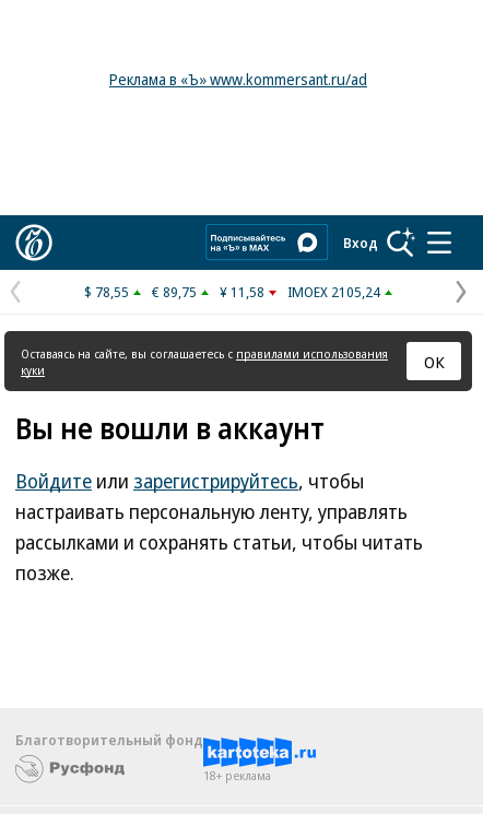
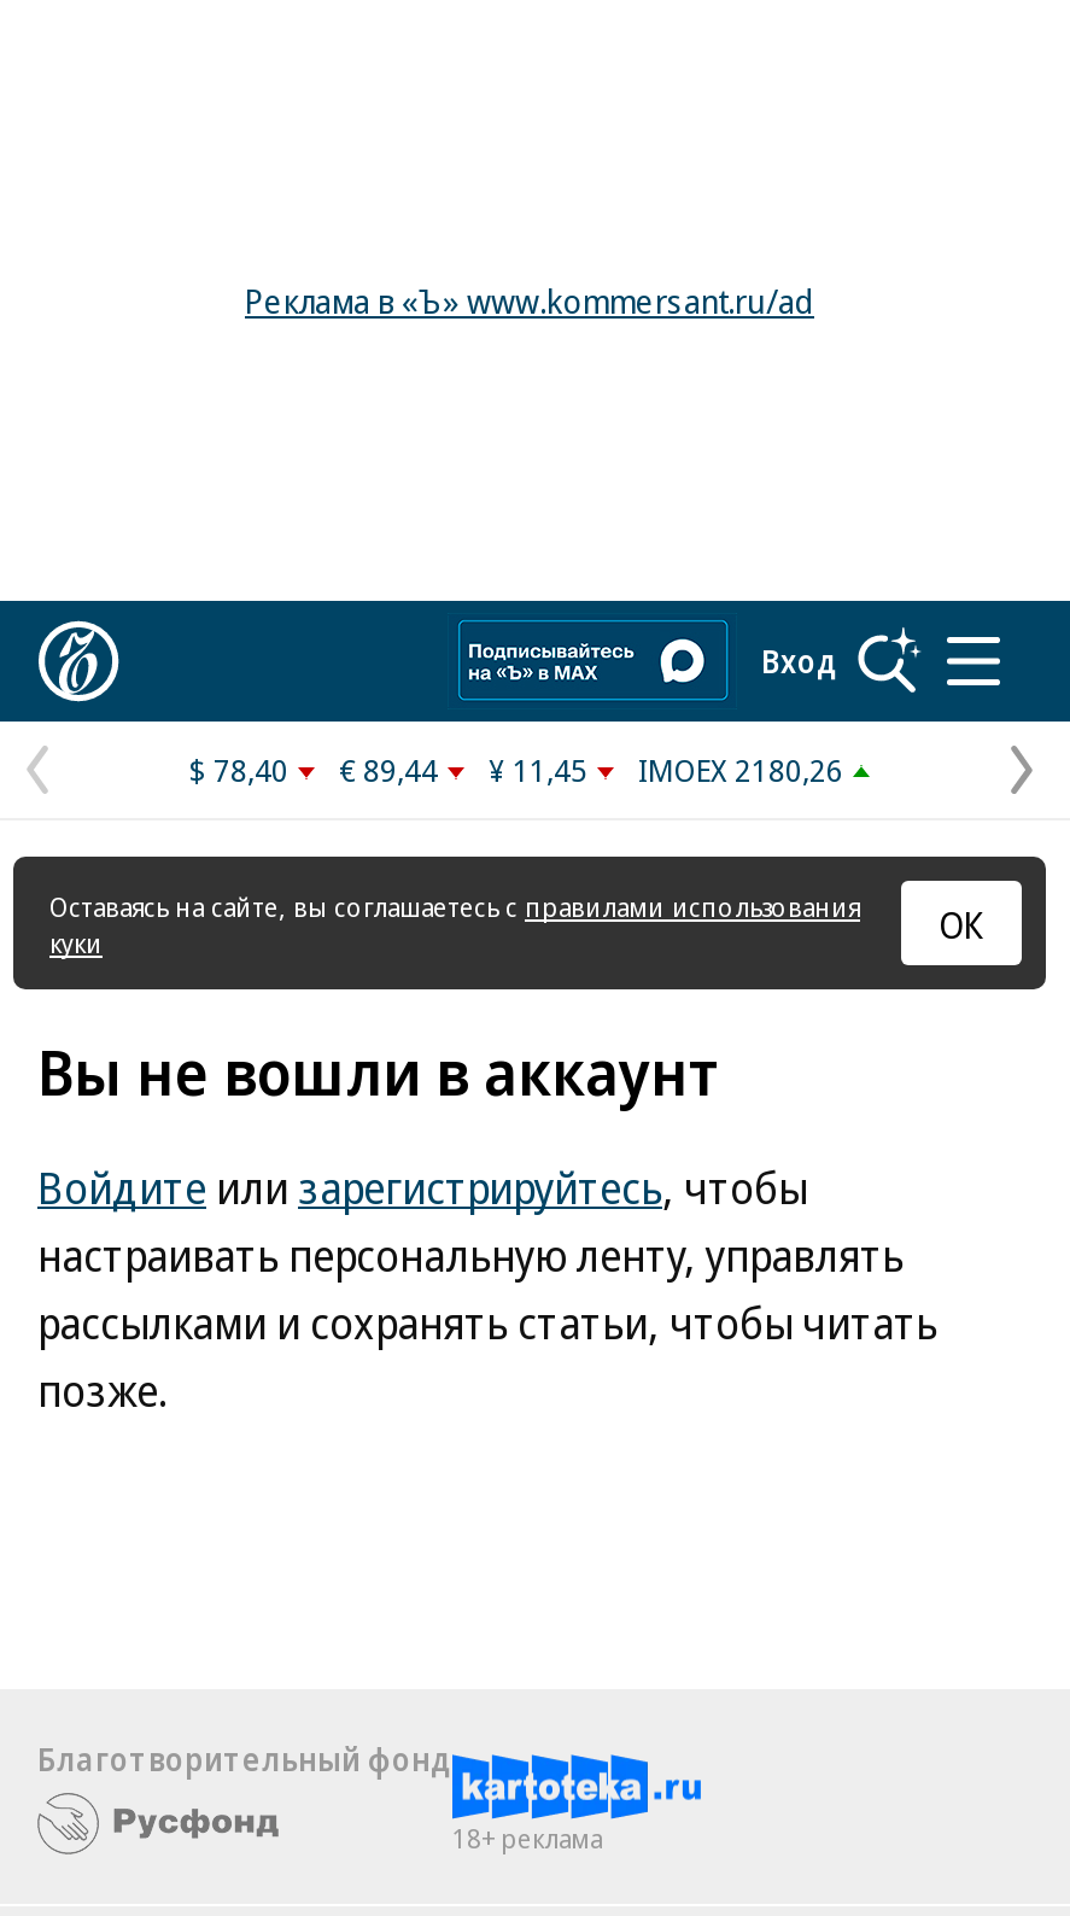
[84,282,129,302] $ 78,55 -> [189,748,288,791] $ 78,40
[152,282,197,302] € 89,75 -> [339,748,438,791] € 89,44
[220,282,264,302] ¥ 11,58 -> [489,748,587,791] ¥ 11,45
[287,282,380,302] IMOEX 2105,24 -> [638,748,843,791] IMOEX 2180,26

